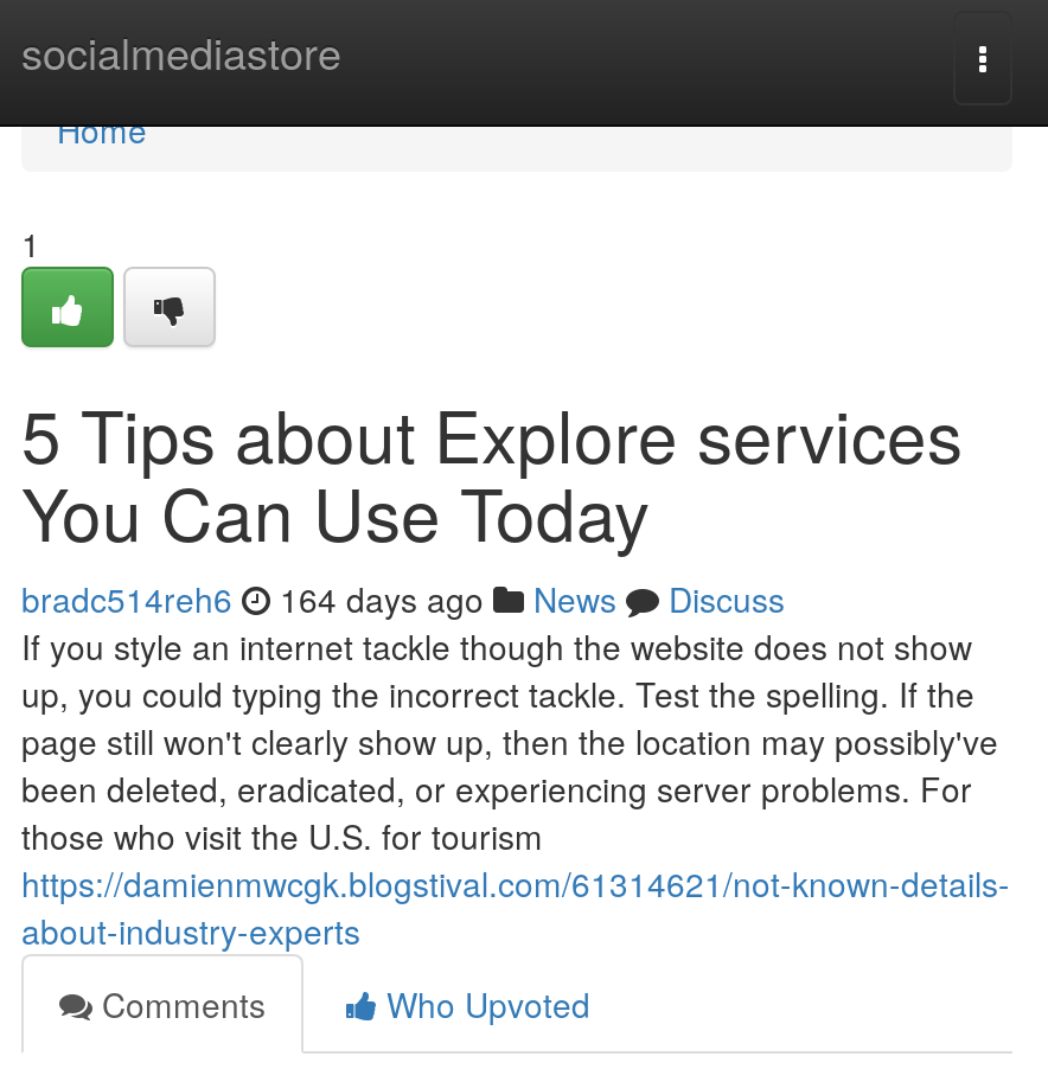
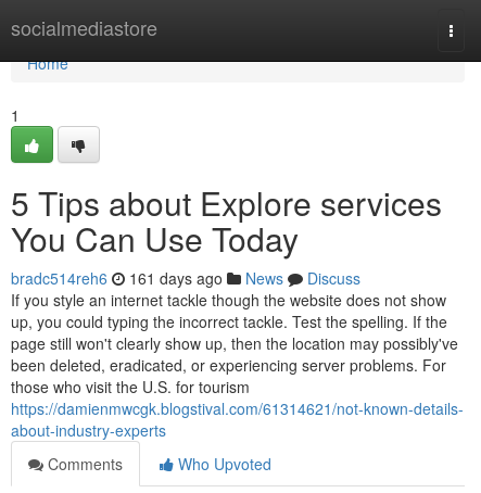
[21,575,785,622] bradc514reh6 164 days ago News Discuss -> [11,267,360,289] bradc514reh6 161 days ago News Discuss

